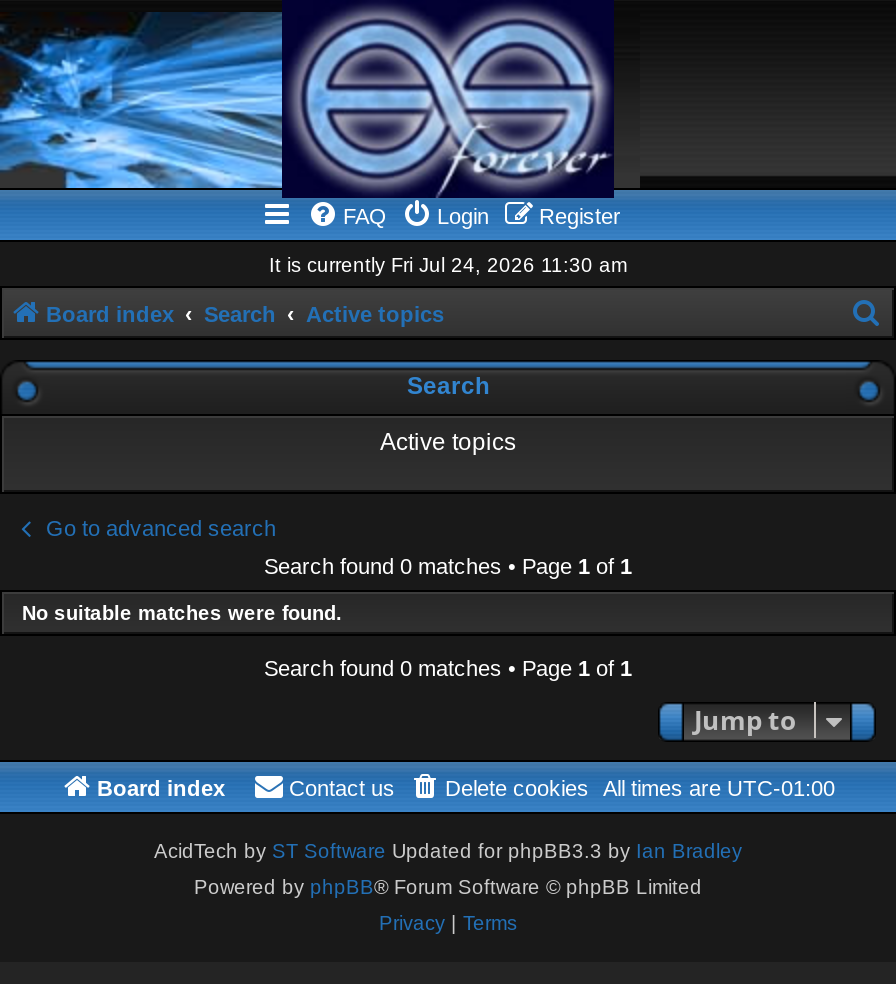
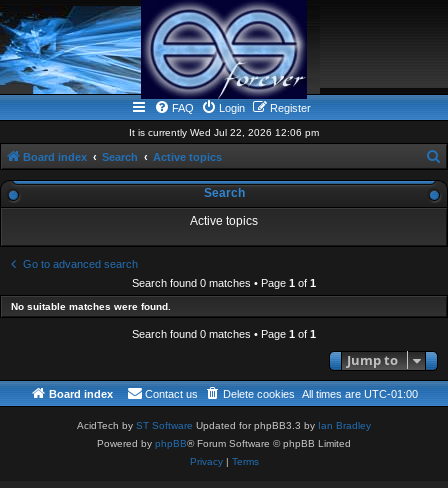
[269,254,627,276] It is currently Fri Jul 24, 2026 11:30 am -> [129,127,319,138] It is currently Wed Jul 22, 2026 12:06 pm

